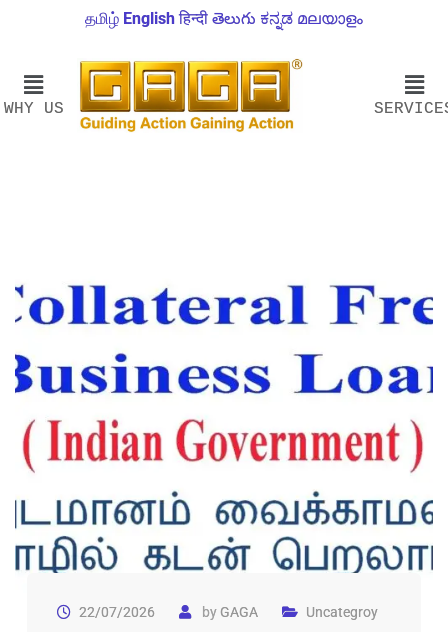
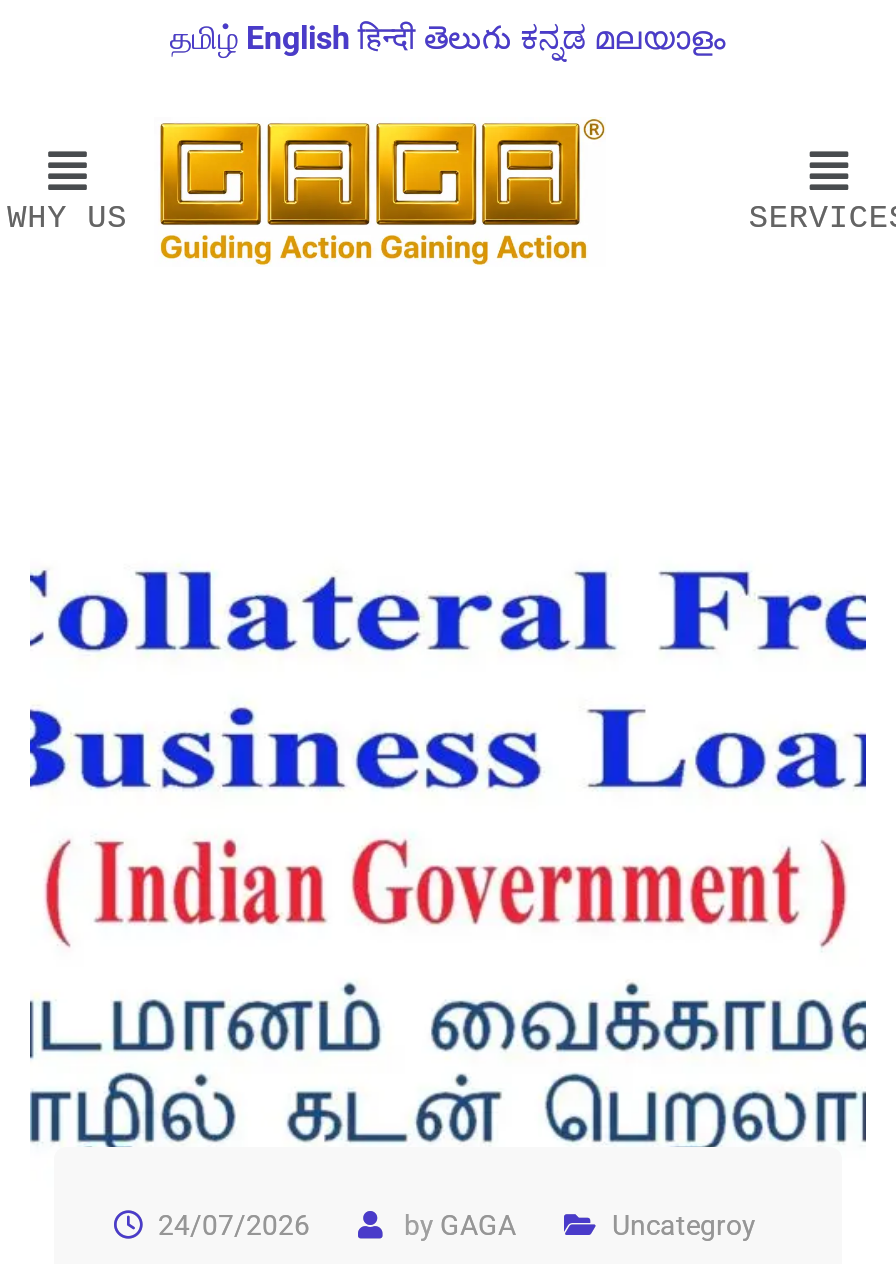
[79,604,155,620] 22/07/2026 -> [158,1208,310,1240] 24/07/2026

